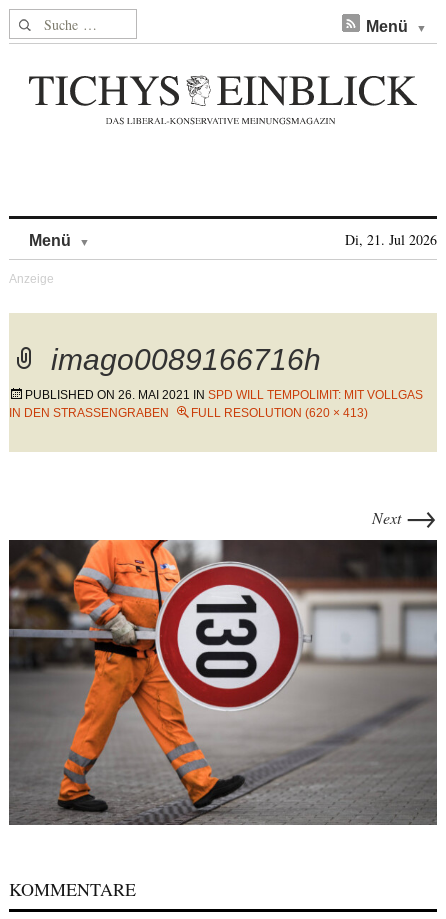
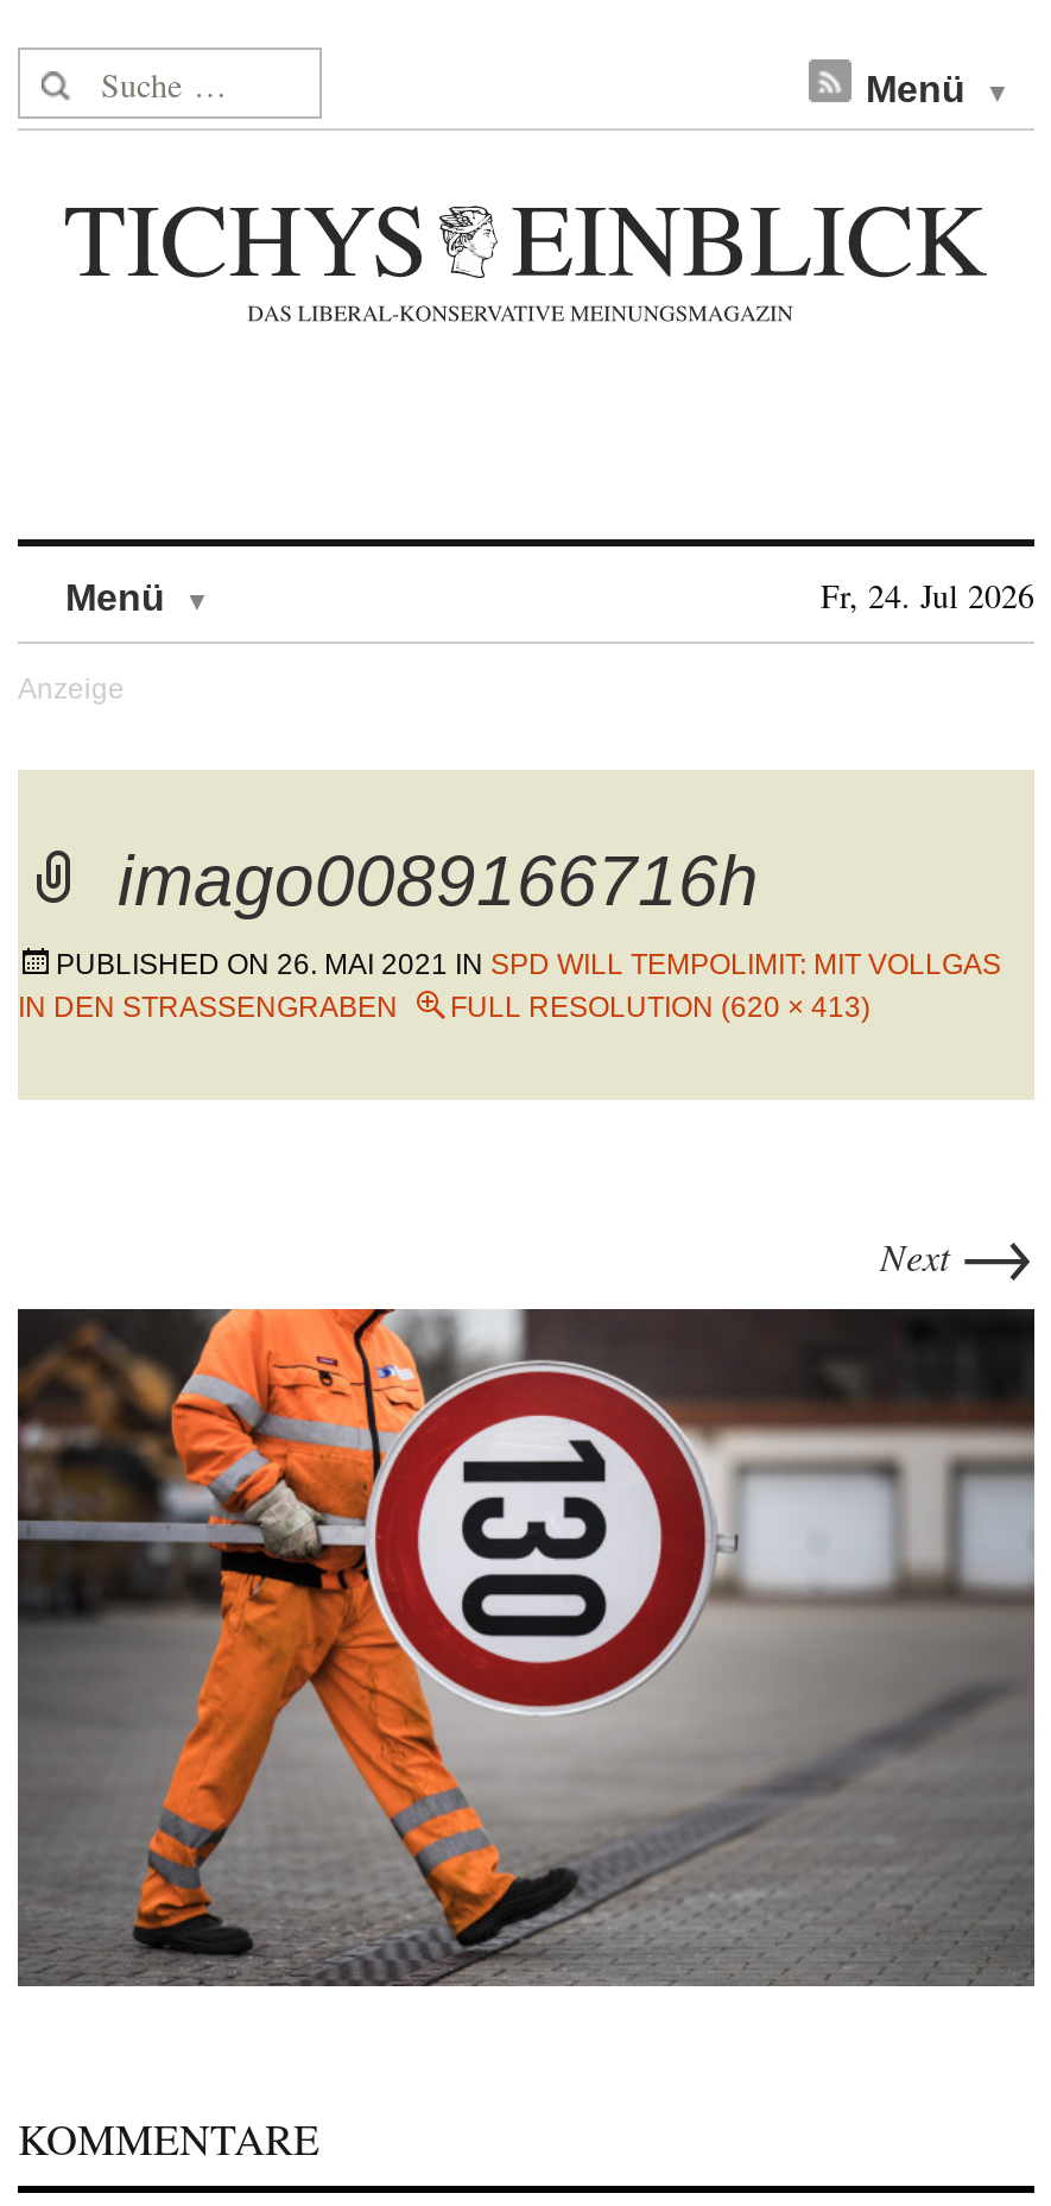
[345,230,437,249] Di, 21. Jul 2026 -> [821,573,1034,618] Fr, 24. Jul 2026

